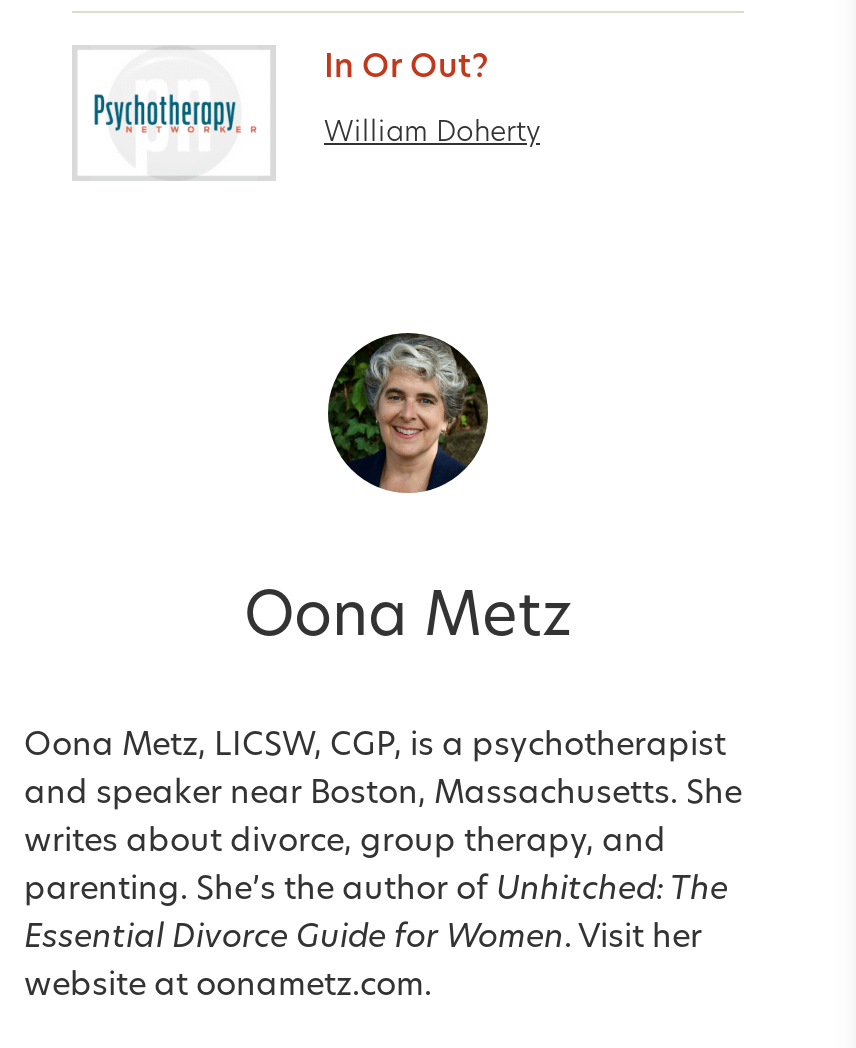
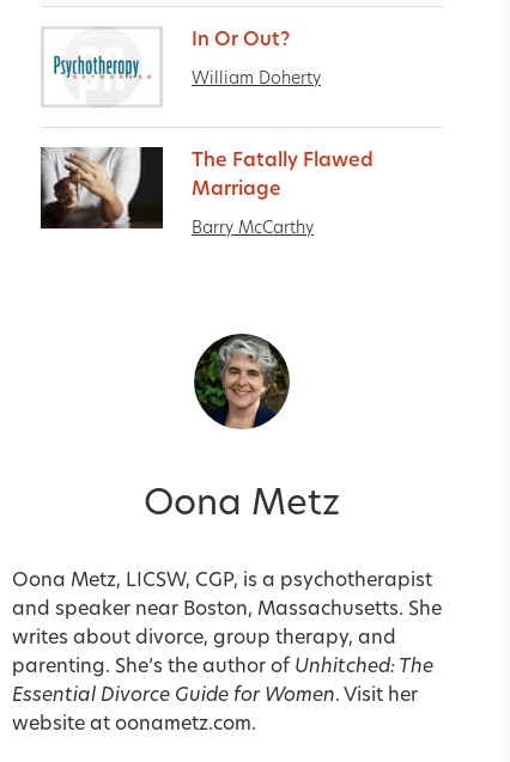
none -> [40,146,374,238] [image] | The Fatally Flawed | Marriage | Barry McCarthy

